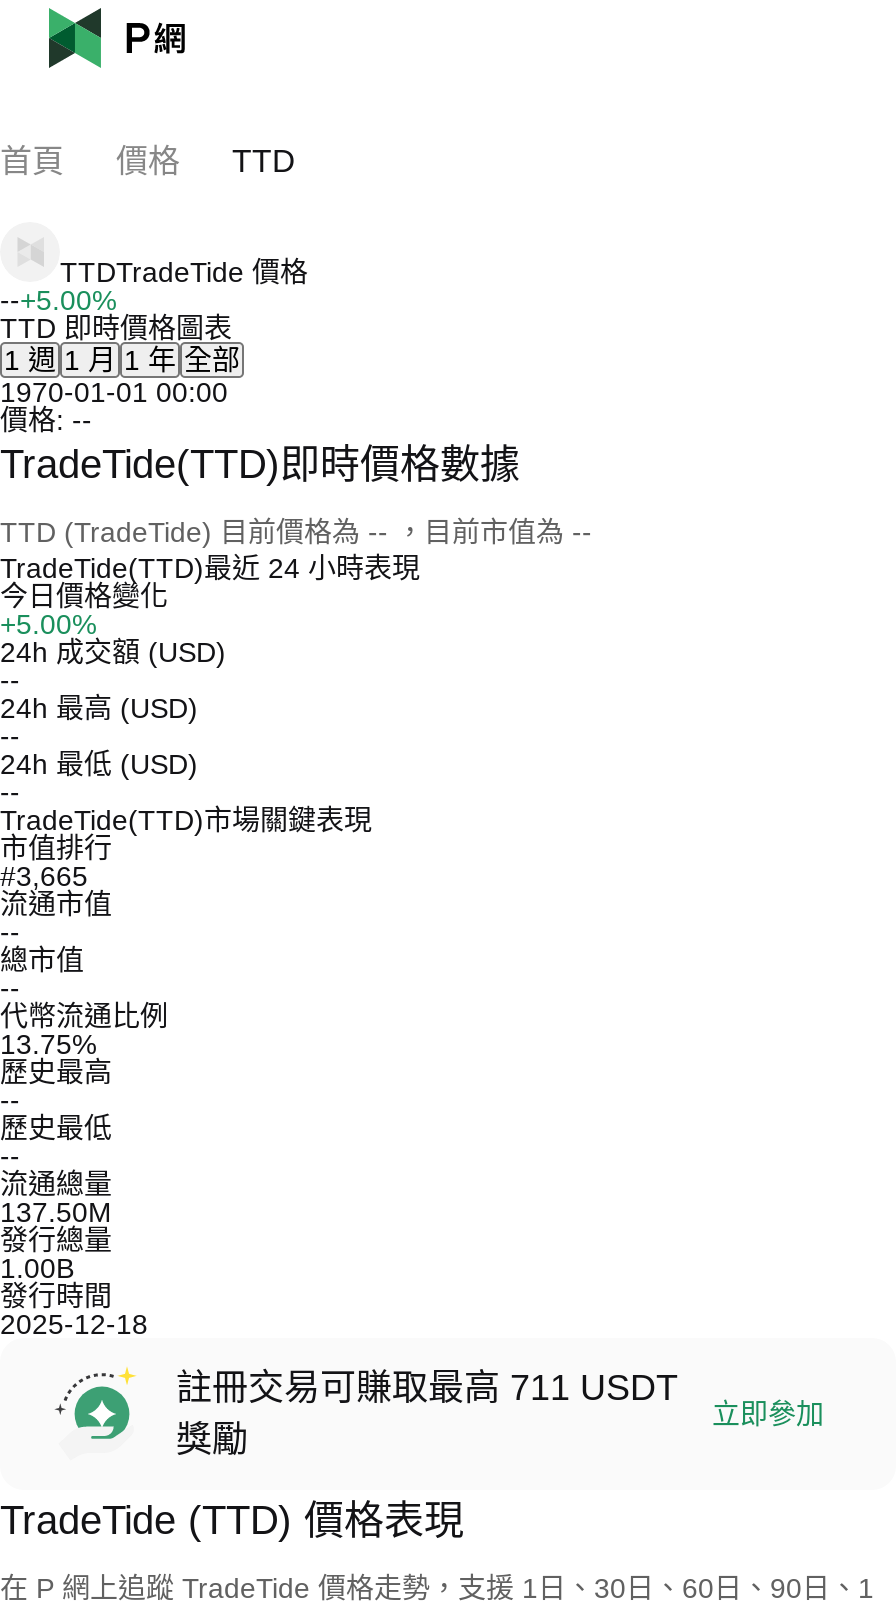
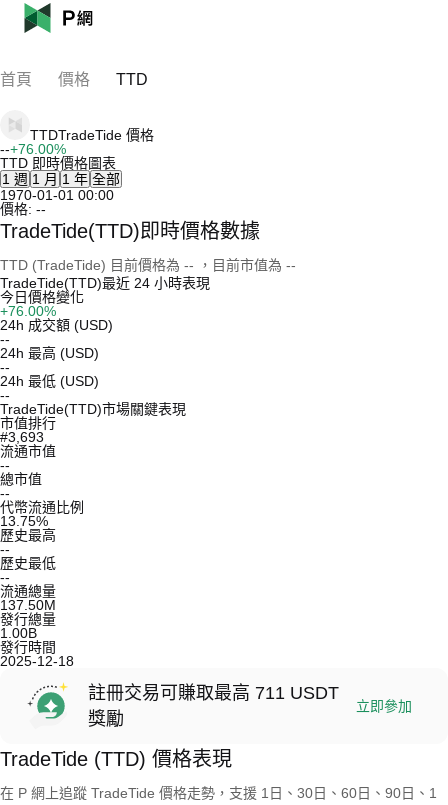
[0,284,116,316] --+5.00% -> [0,141,66,157] --+76.00%
[0,608,96,640] +5.00% -> [0,303,56,319] +76.00%
[0,860,88,892] #3,665 -> [0,429,44,445] #3,693

